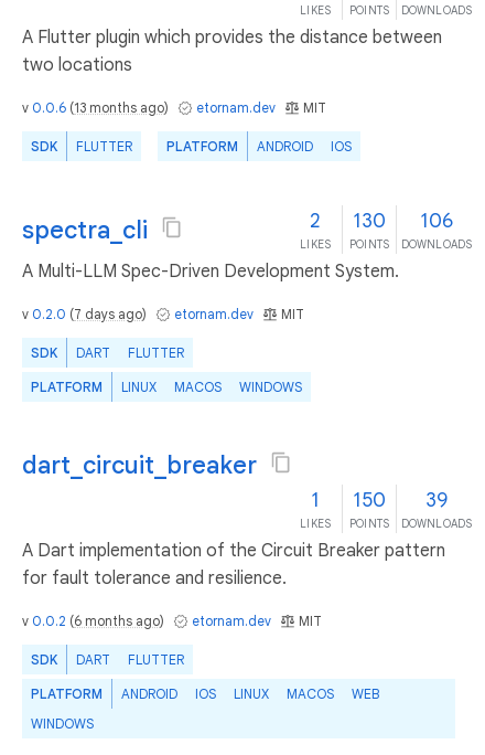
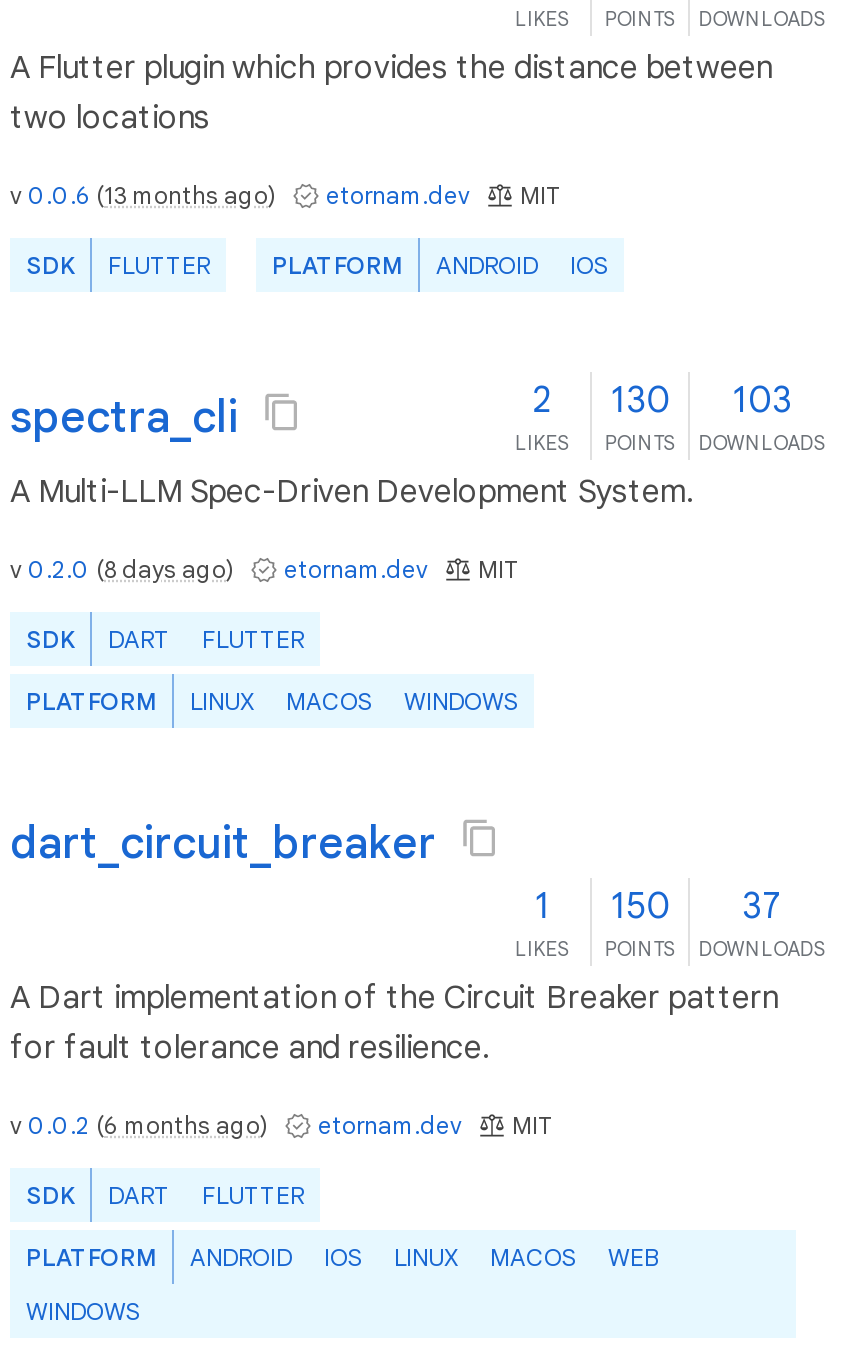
[310,209,453,233] 2 130 106 -> [532,378,792,422] 2 130 103
[22,306,304,322] v 0.2.0 (7 days ago) etornam.dev MIT -> [10,554,520,584] v 0.2.0 (8 days ago) etornam.dev MIT
[311,488,448,512] 1 150 39 -> [534,884,782,928] 1 150 37

